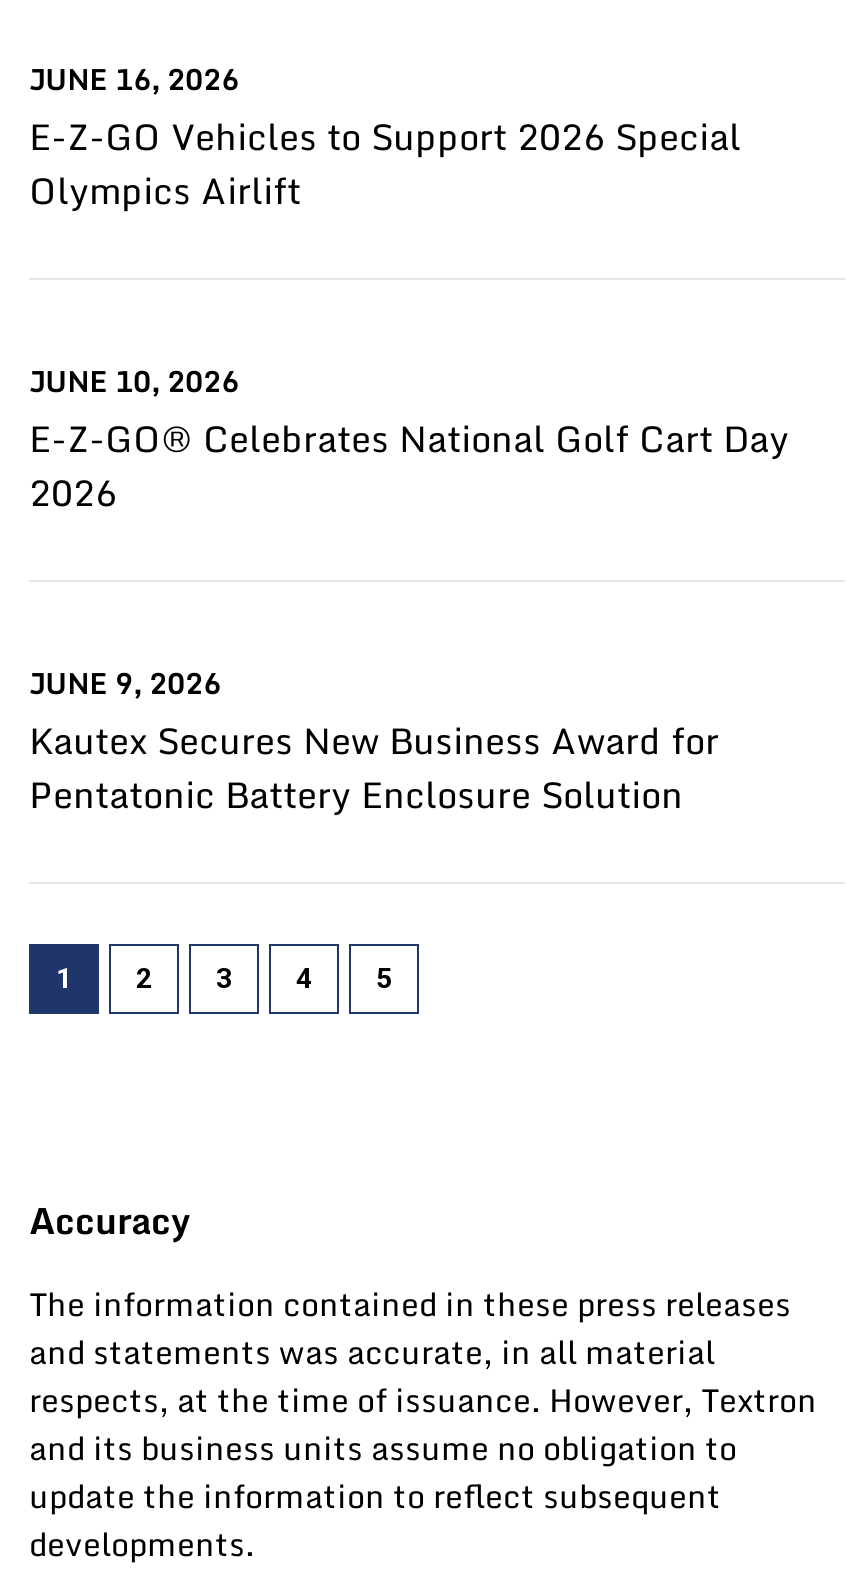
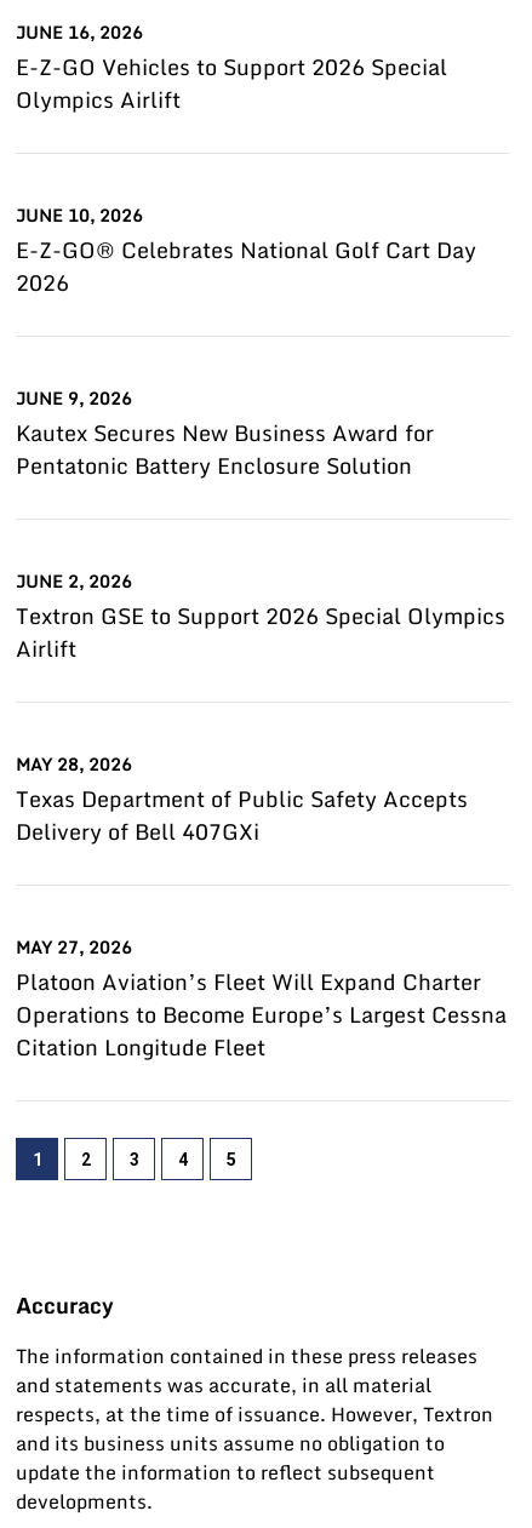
none -> [16,568,507,1066] JUNE 2, 2026 | Textron GSE to Support 2026 Special Olympics | Airlift | MAY 28, 2026 | Texas Department of Public Safety Accepts | Delivery of Bell 407GXi | MAY 27, 2026 | Platoon Aviation’s Fleet Will Expand Charter | Operations to Become Europe’s Largest Cessna | Citation Longitude Fleet

